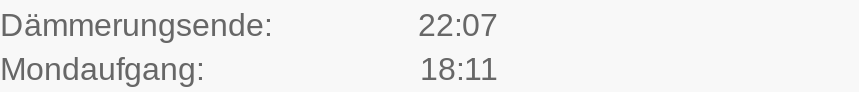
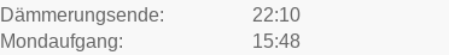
[418,7,498,41] 22:07 -> [252,4,301,25] 22:10
[420,51,498,85] 18:11 -> [252,31,301,51] 15:48

